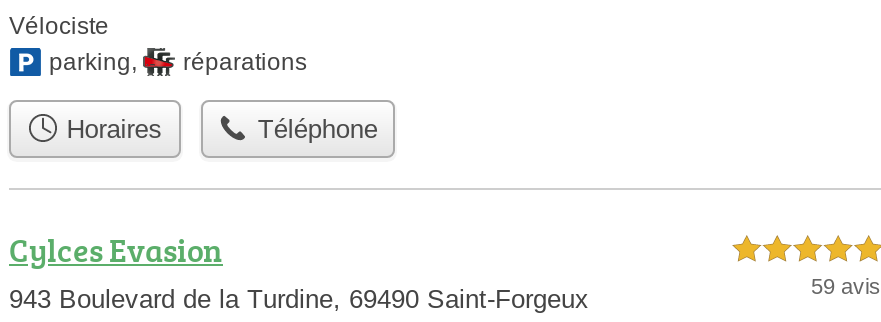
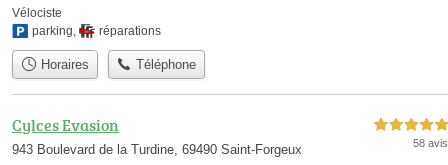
[811,273,881,297] 59 avis -> [413,136,448,148] 58 avis

